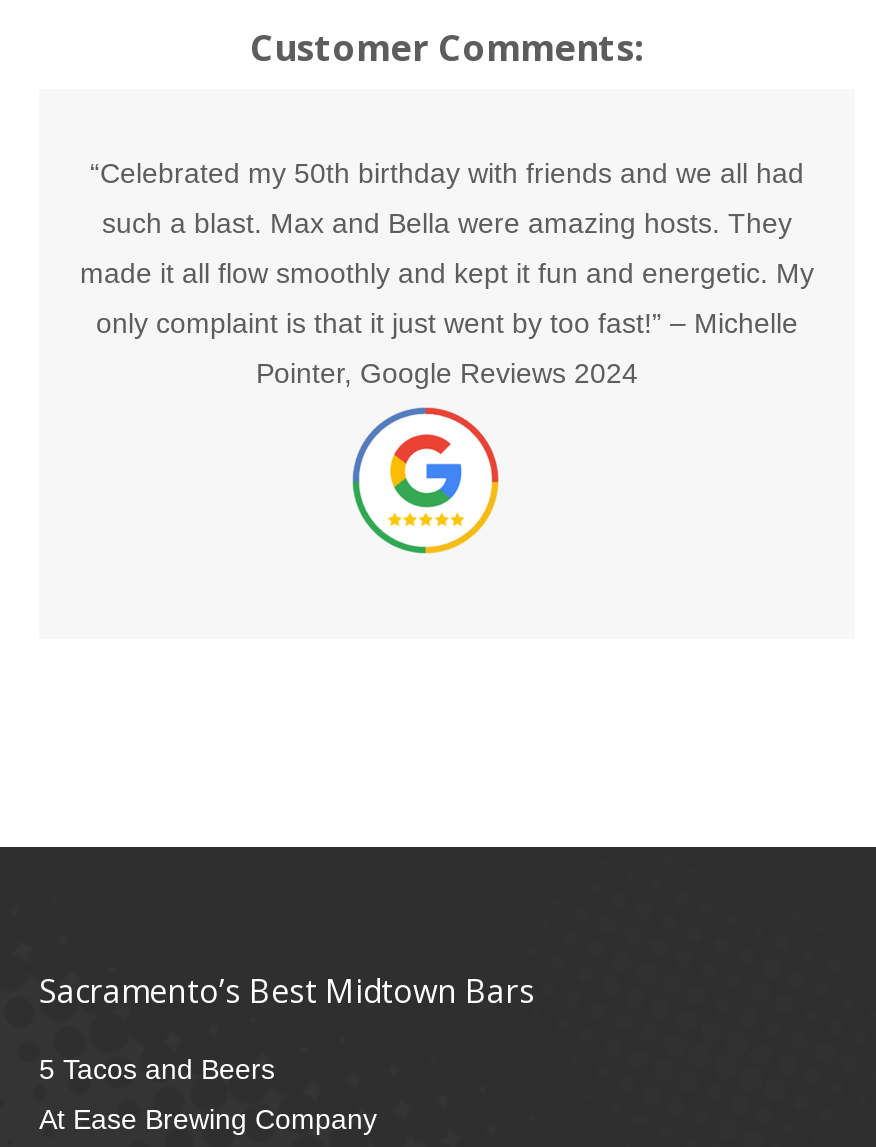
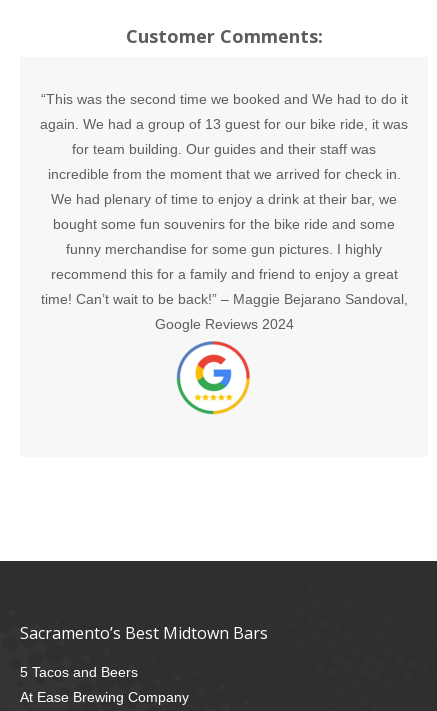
[80,157,814,389] “Celebrated my 50th birthday with friends and we all had | such a blast. Max and Bella were amazing hosts. They | made it all flow smoothly and kept it fun and energetic. My | only complaint is that it just went by too fast!” – Michelle | Pointer, Google Reviews 2024 -> [40,91,408,332] “This was the second time we booked and We had to do it | again. We had a group of 13 guest for our bike ride, it was | for team building. Our guides and their staff was | incredible from the moment that we arrived for check in. | We had plenary of time to enjoy a drink at their bar, we | bought some fun souvenirs for the bike ride and some | funny merchandise for some gun pictures. I highly | recommend this for a family and friend to enjoy a great | time! Can’t wait to be back!” – Maggie Bejarano Sandoval, | Google Reviews 2024

